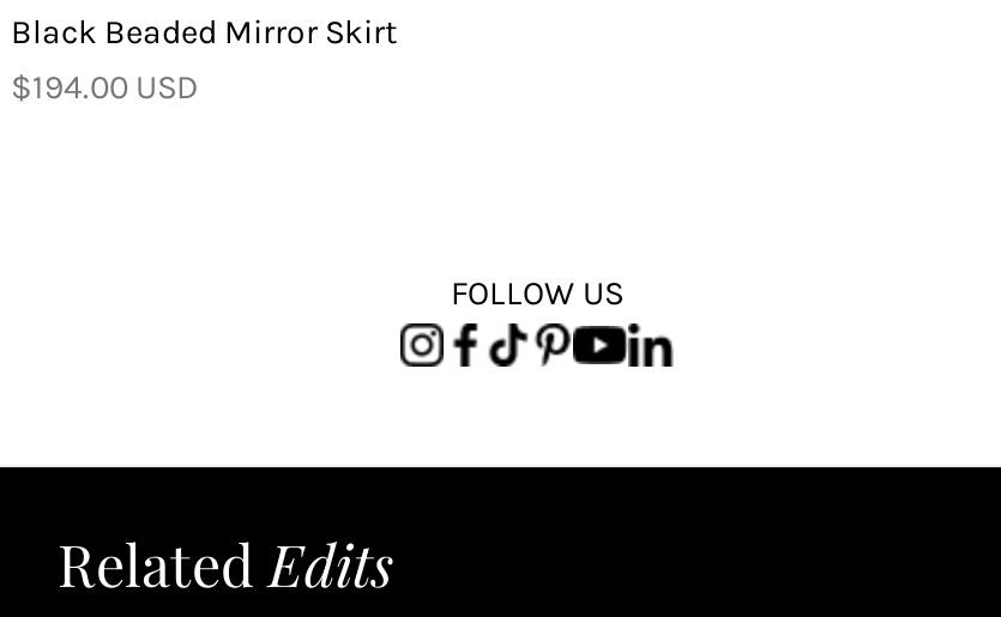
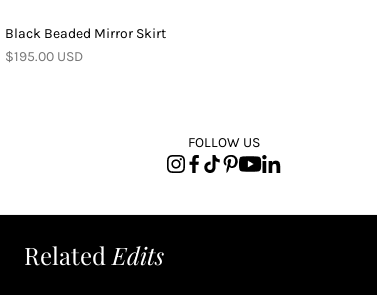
[11,68,198,108] $194.00 USD -> [4,48,82,65] $195.00 USD

